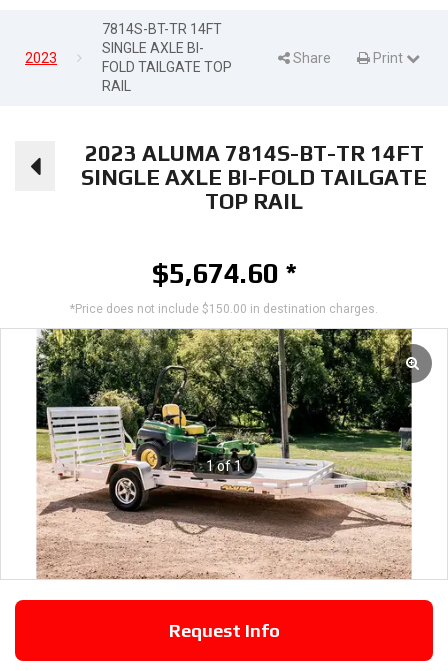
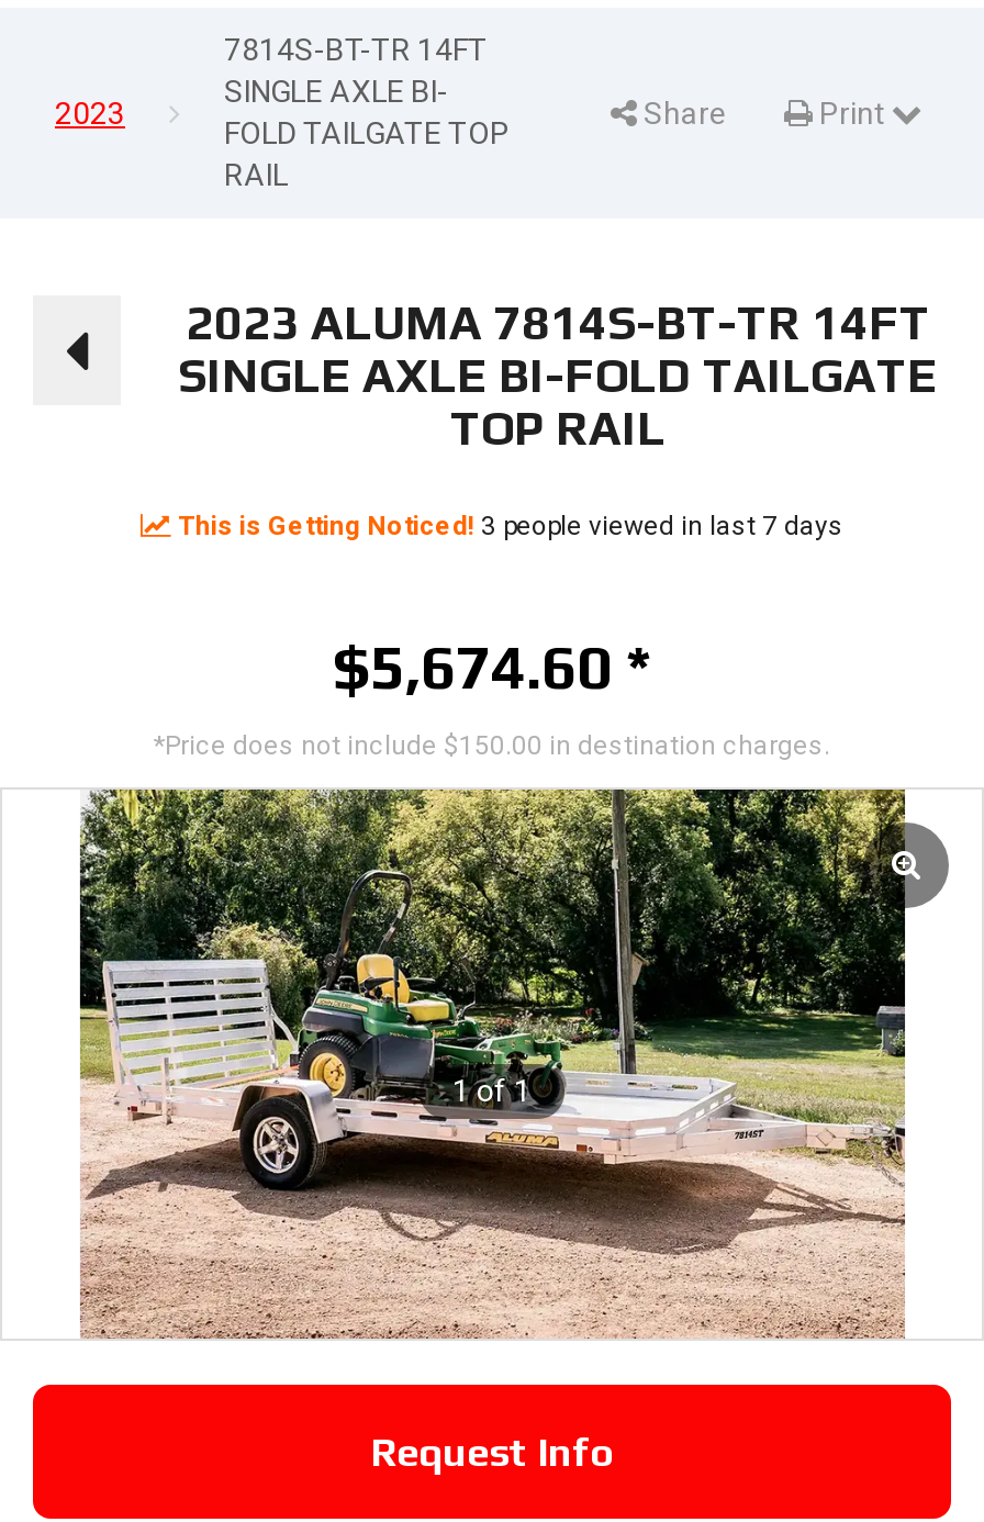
none -> [171,511,843,541] This is Getting Noticed! 3 people viewed in last 7 days

